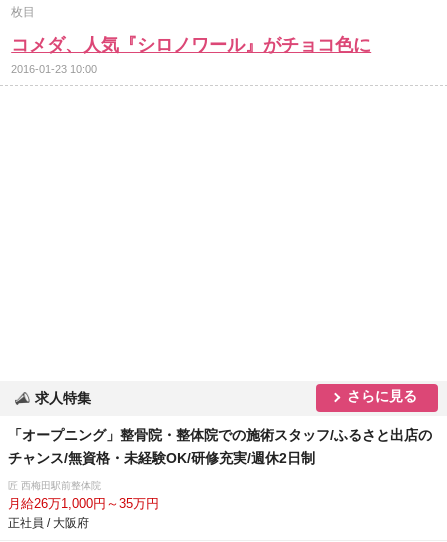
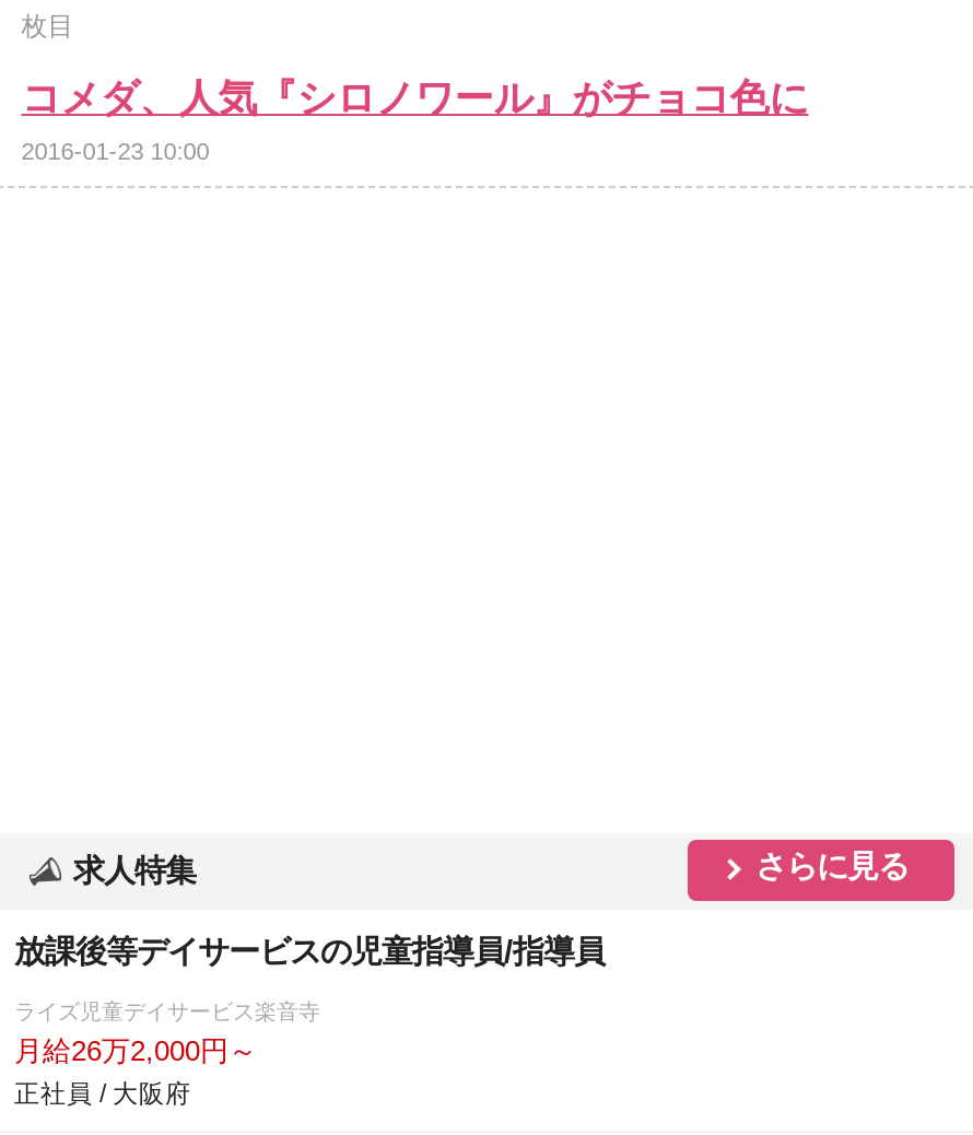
[8,427,432,466] 「オープニング」整骨院・整体院での施術スタッフ/ふるさと出店の | チャンス/無資格・未経験OK/研修充実/週休2日制 -> [14,934,605,969] 放課後等デイサービスの児童指導員/指導員
[8,480,159,511] 匠 西梅田駅前整体院 | 月給26万1,000円～35万円 -> [14,999,320,1067] ライズ児童デイサービス楽音寺 | 月給26万2,000円～

